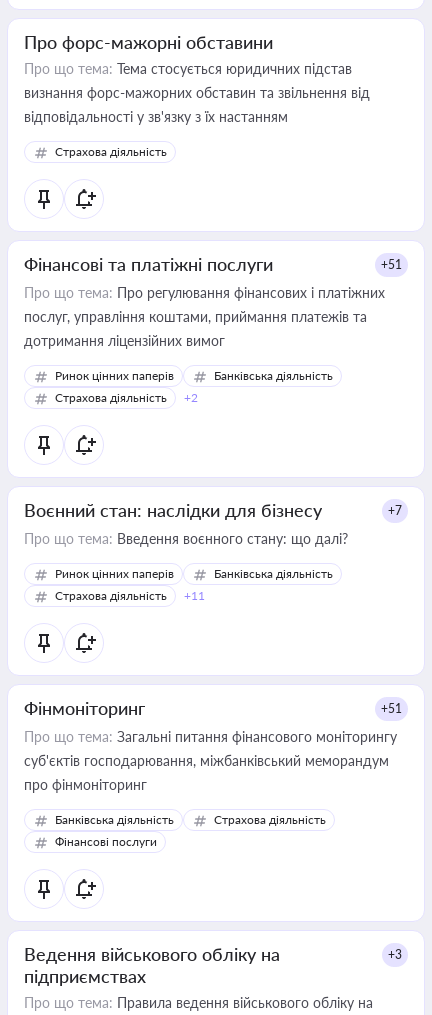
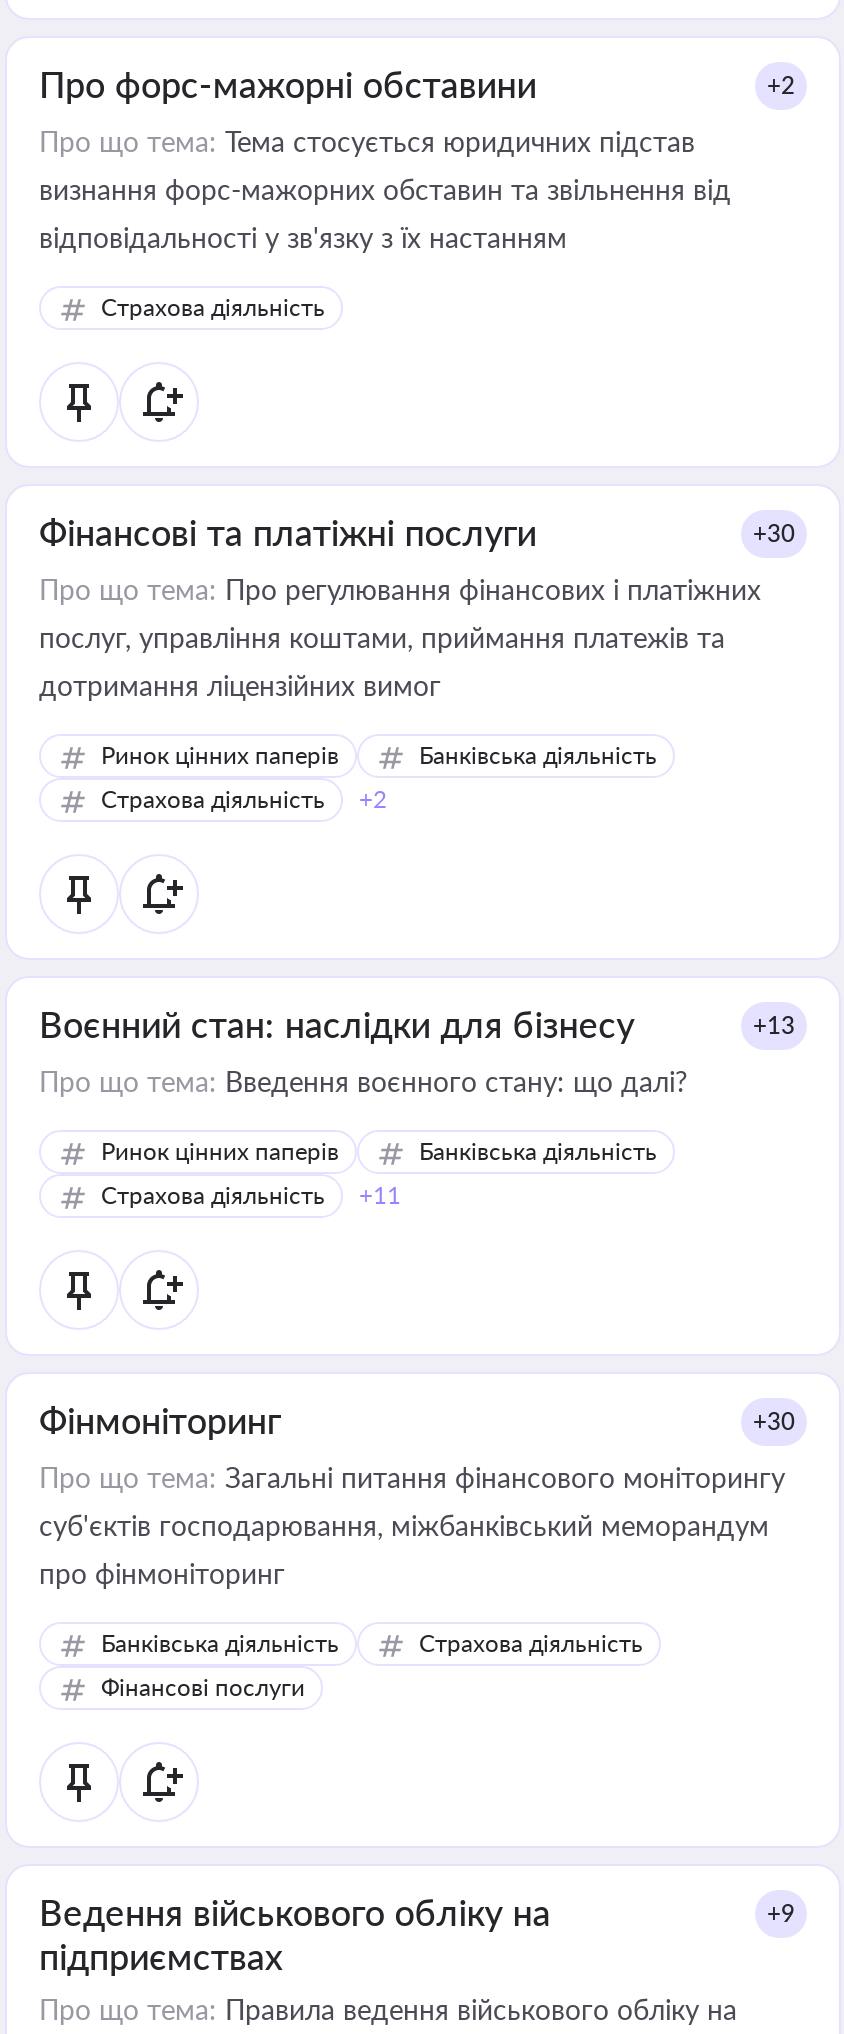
none -> [767,70,795,100] +2
[381,257,402,272] +51 -> [753,518,795,548] +30
[388,503,402,518] +7 -> [753,1010,795,1040] +13
[381,701,402,716] +51 -> [753,1406,795,1436] +30
[388,947,402,962] +3 -> [767,1898,795,1928] +9

